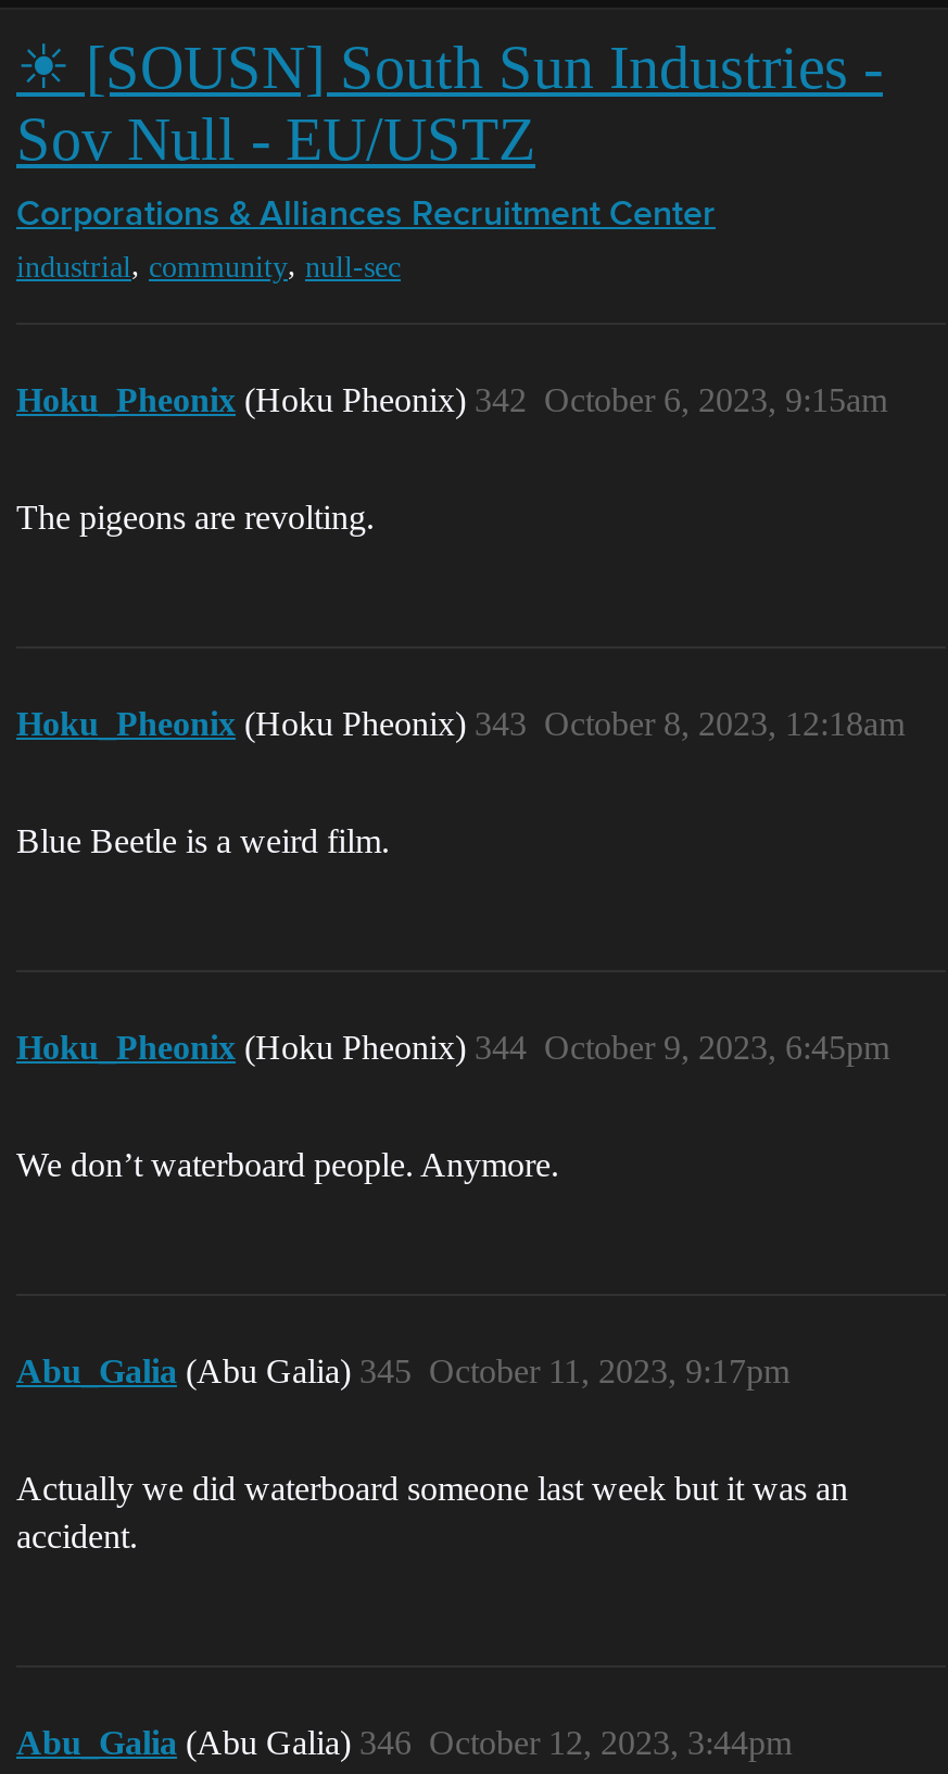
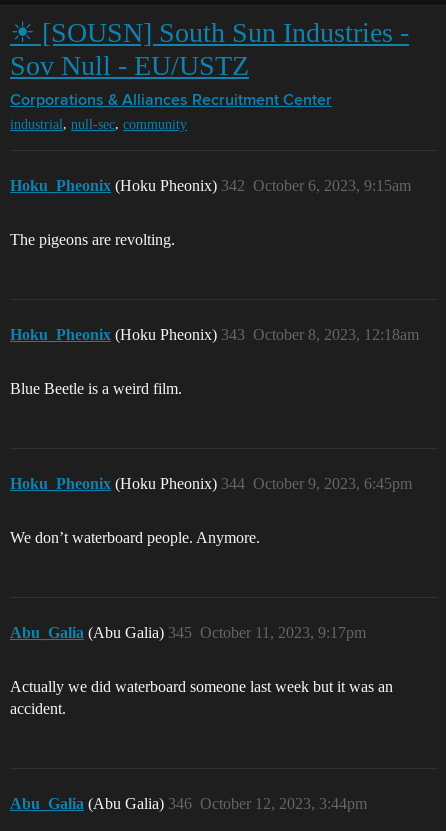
[16,249,401,284] industrial, community, null-sec -> [10,116,187,132] industrial, null-sec, community

